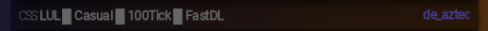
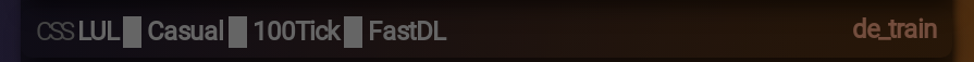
[423,7,469,22] de_aztec -> [852,14,937,45] de_train

